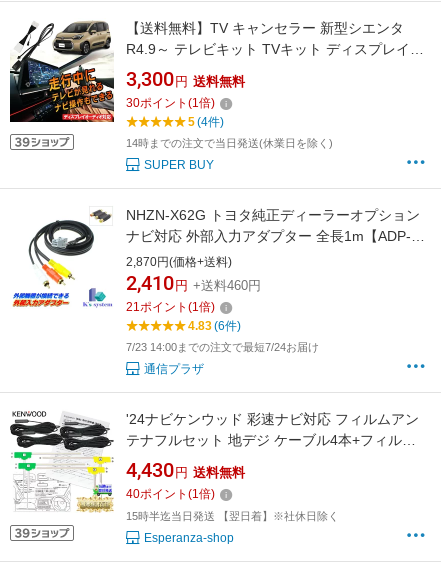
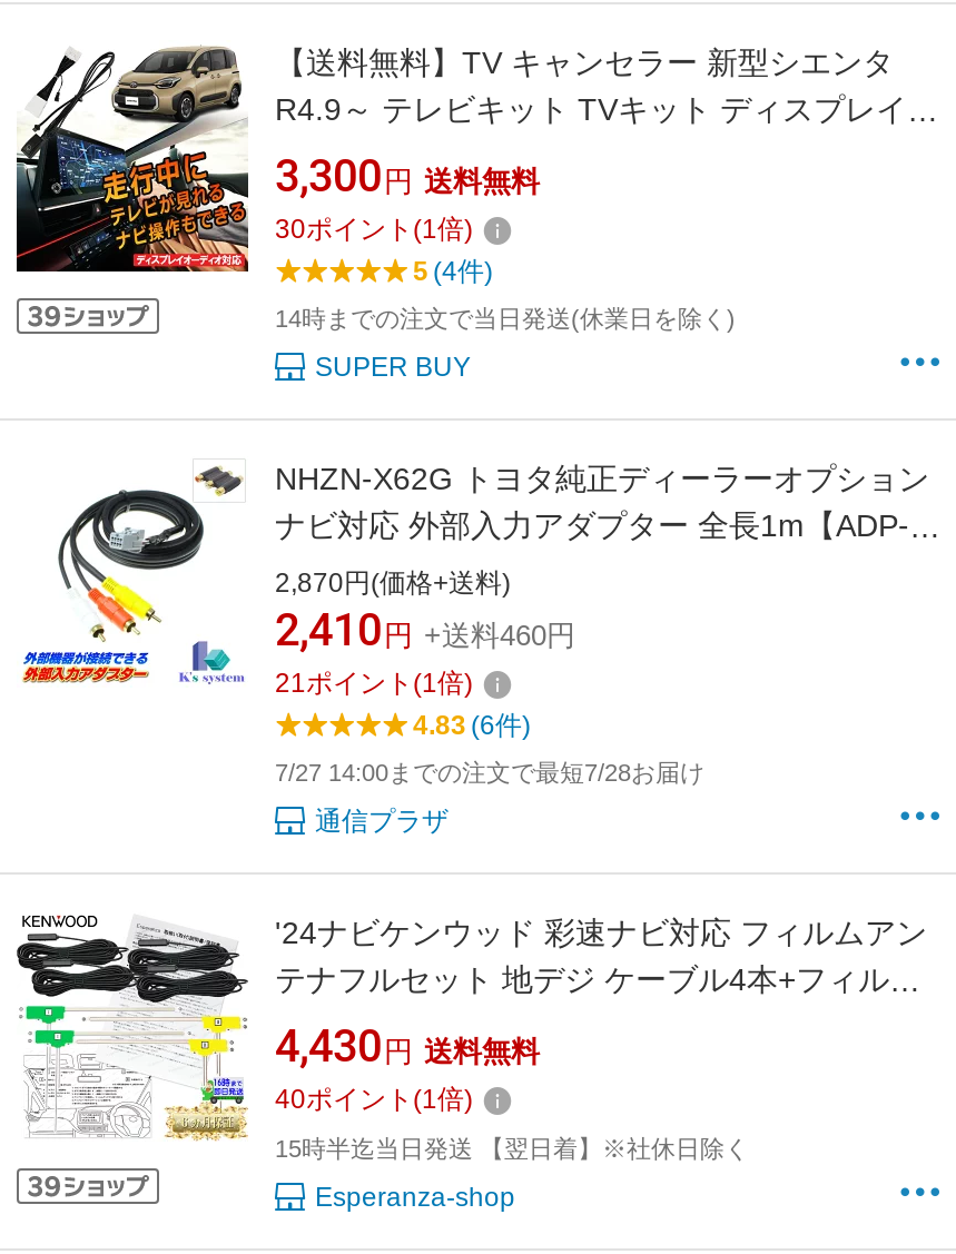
[126,341,319,353] 7/23 14:00までの注文で最短7/24お届け -> [275,760,704,787] 7/27 14:00までの注文で最短7/28お届け

